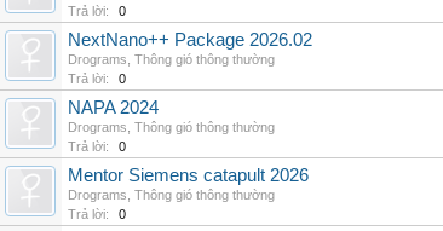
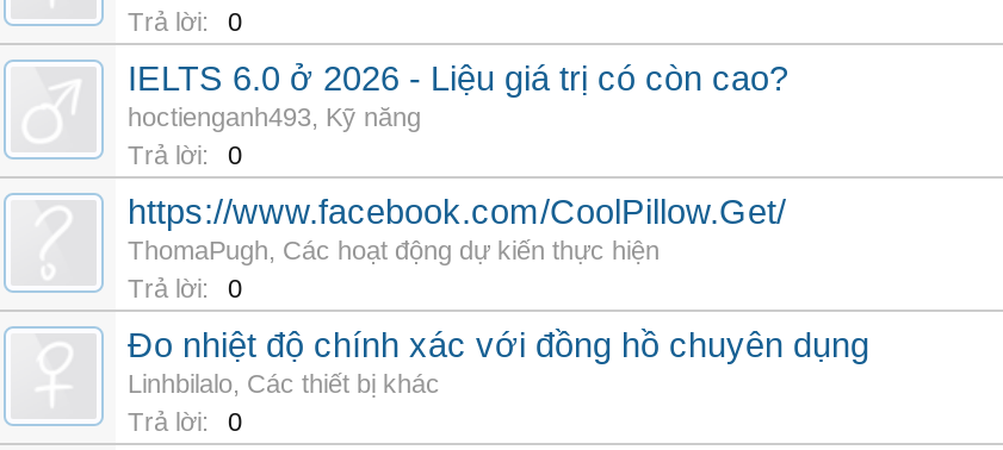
[68,30,312,67] NextNano++ Package 2026.02 | Drograms, Thông gió thông thường -> [128,60,788,131] IELTS 6.0 ở 2026 - Liệu giá trị có còn cao? | hoctienganh493, Kỹ năng
[68,98,275,134] NAPA 2024 | Drograms, Thông gió thông thường -> [128,193,786,264] https://www.facebook.com/CoolPillow.Get/ | ThomaPugh, Các hoạt động dự kiến thực hiện
[68,166,309,202] Mentor Siemens catapult 2026 | Drograms, Thông gió thông thường -> [128,326,869,398] Đo nhiệt độ chính xác với đồng hồ chuyên dụng | Linhbilalo, Các thiết bị khác

